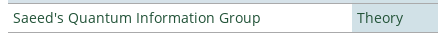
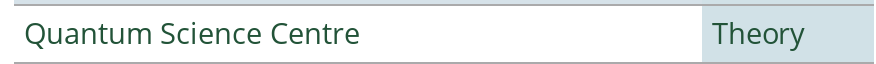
[13,8,261,27] Saeed's Quantum Information Group -> [24,14,360,52] Quantum Science Centre

